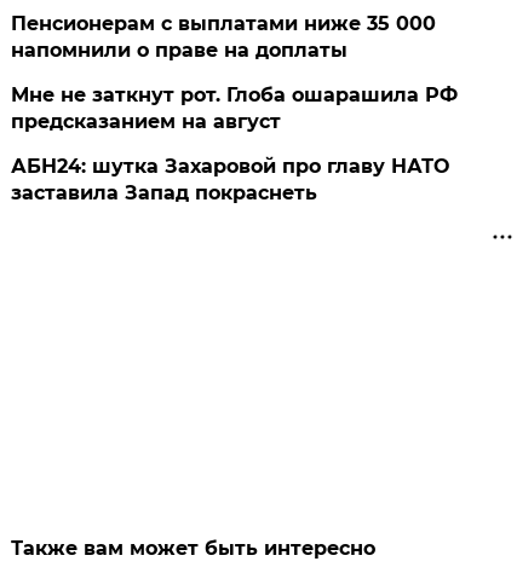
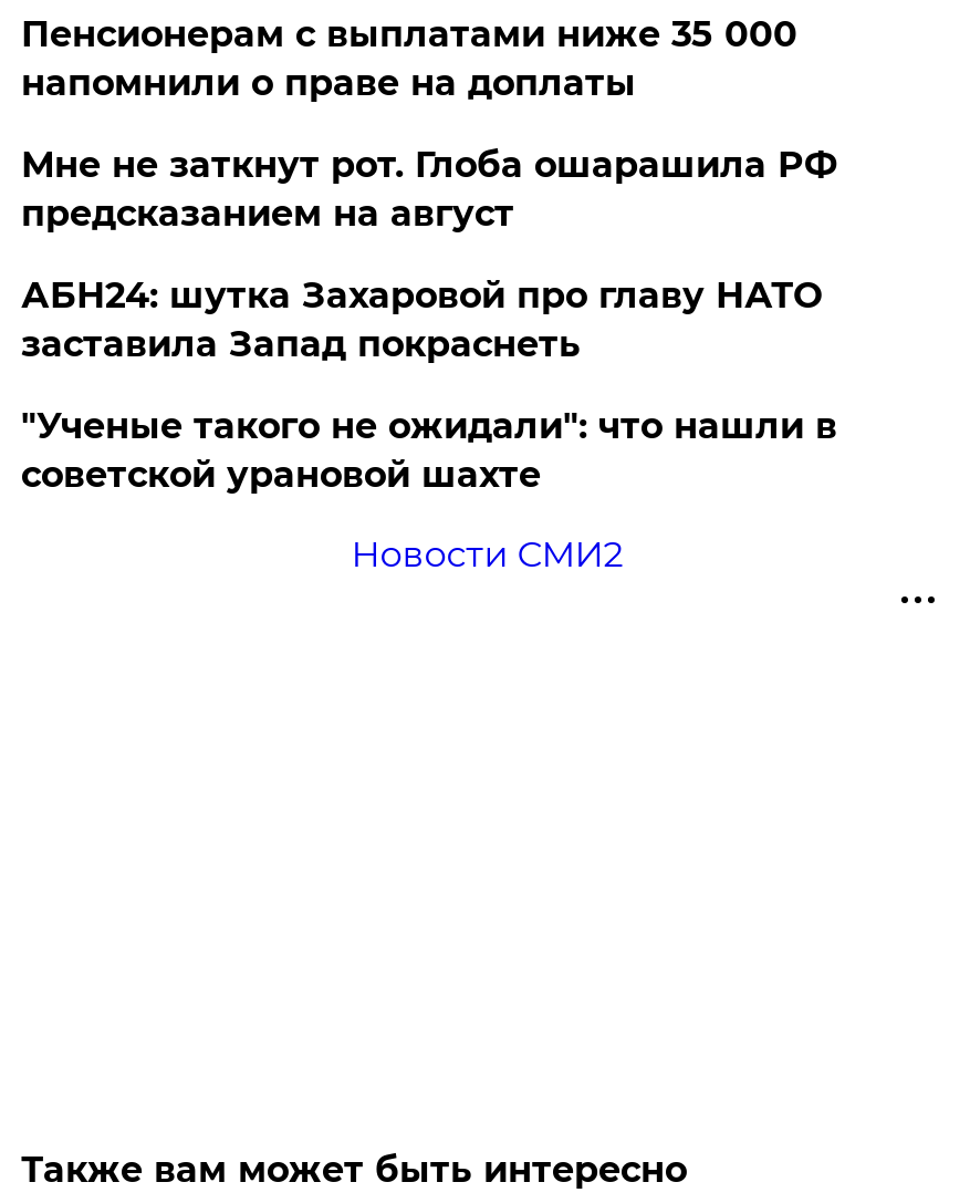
none -> [21,405,837,575] "Ученые такого не ожидали": что нашли в | советской урановой шахте | Новости СМИ2

